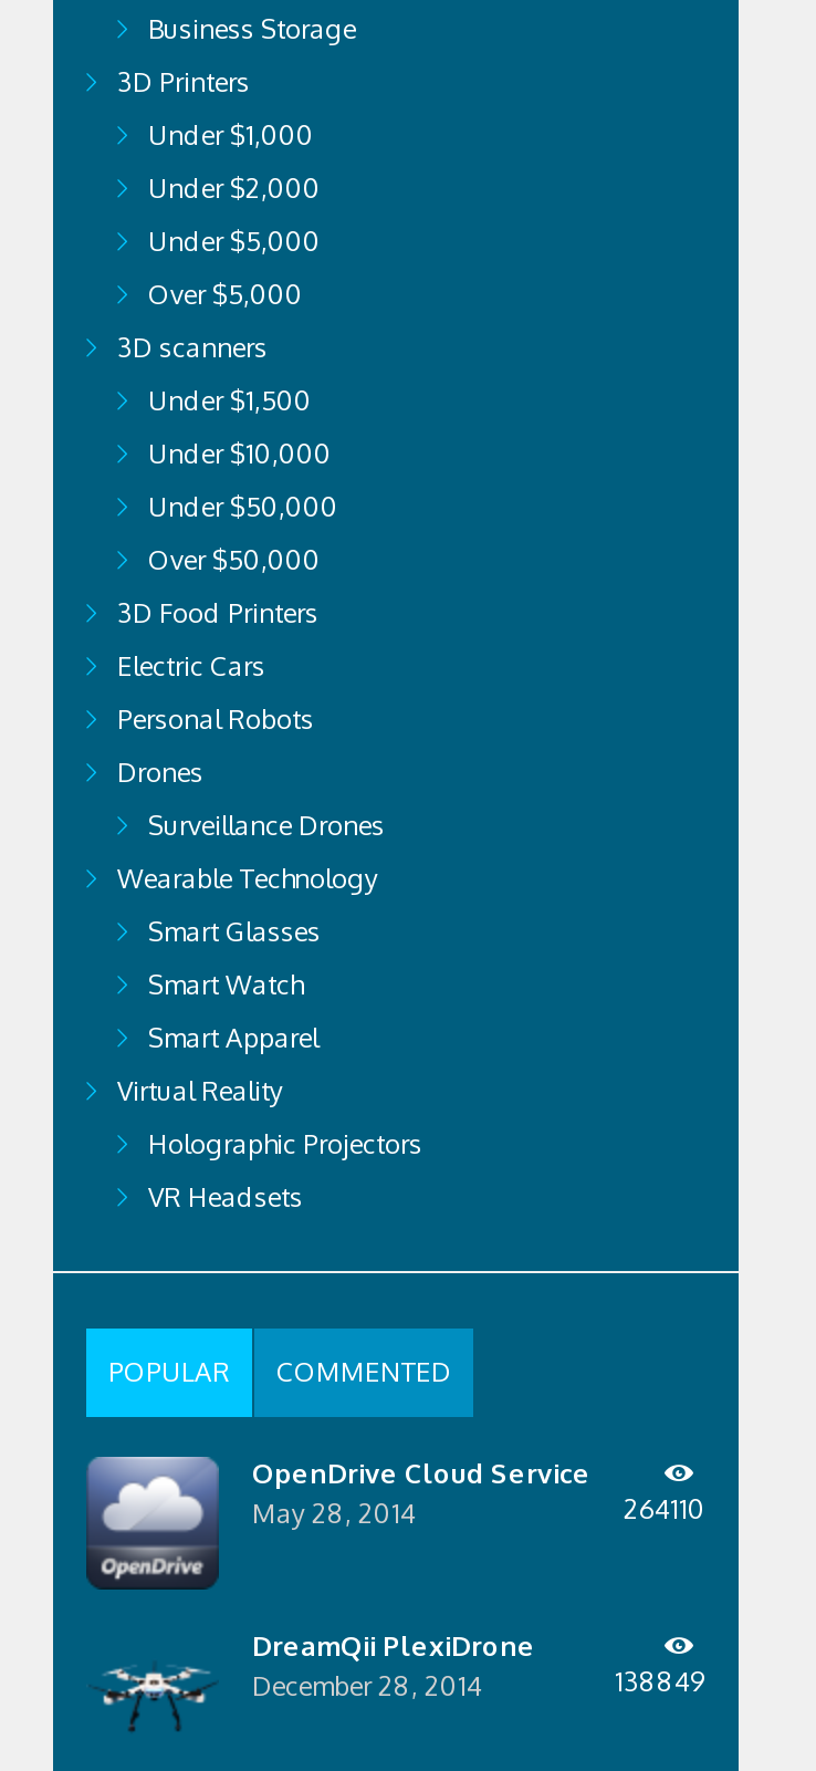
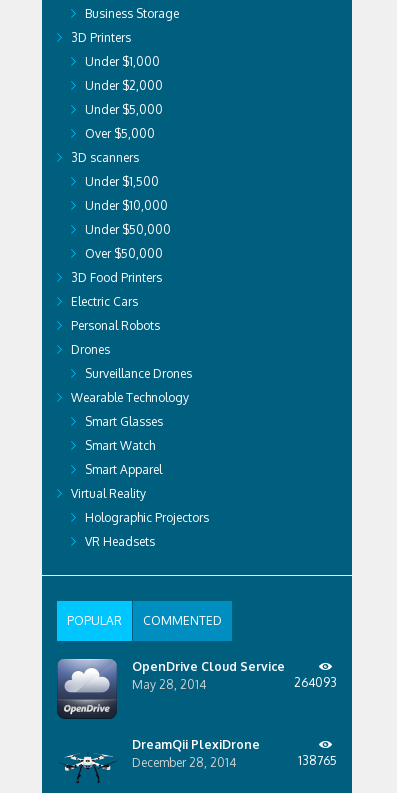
[624,1491,705,1525] 264110 -> [294,675,337,690] 264093
[615,1664,705,1697] 138849 -> [298,753,337,768] 138765

